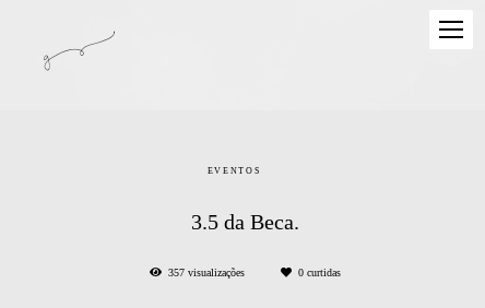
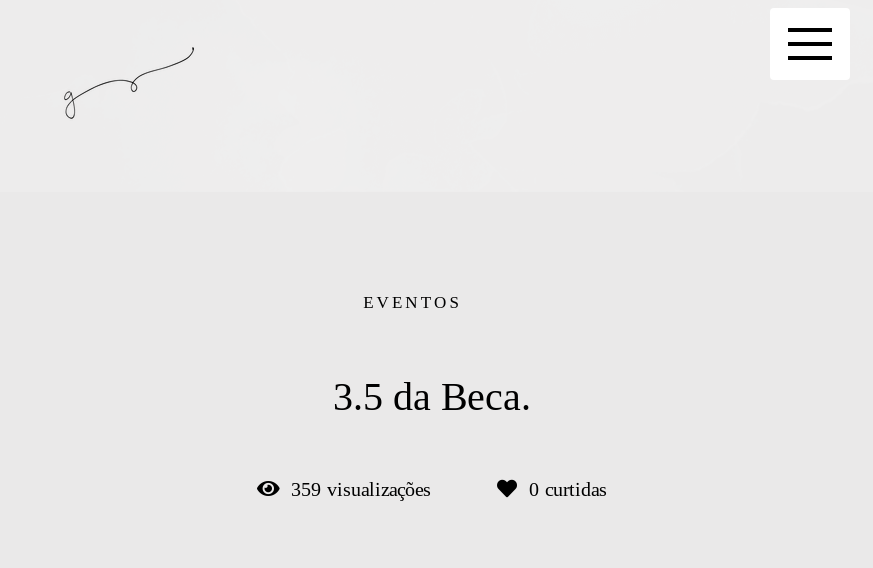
[168,266,247,279] 357 visualizações -> [291,478,437,500] 359 visualizações

